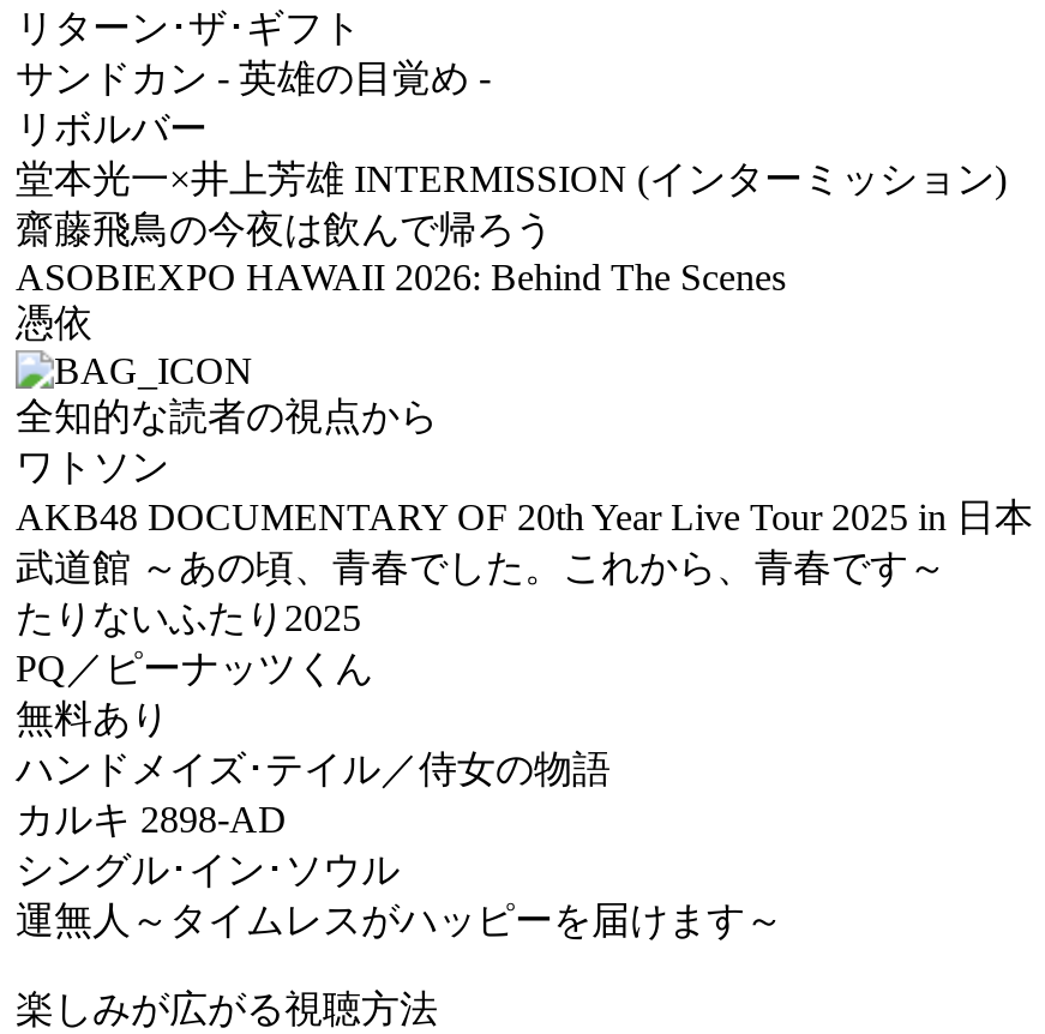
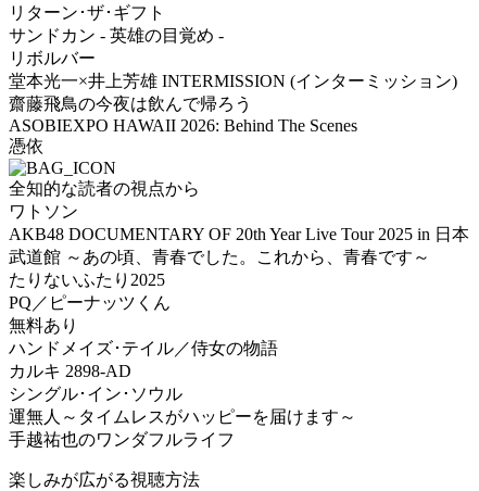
none -> [9,430,235,448] 手越祐也のワンダフルライフ

